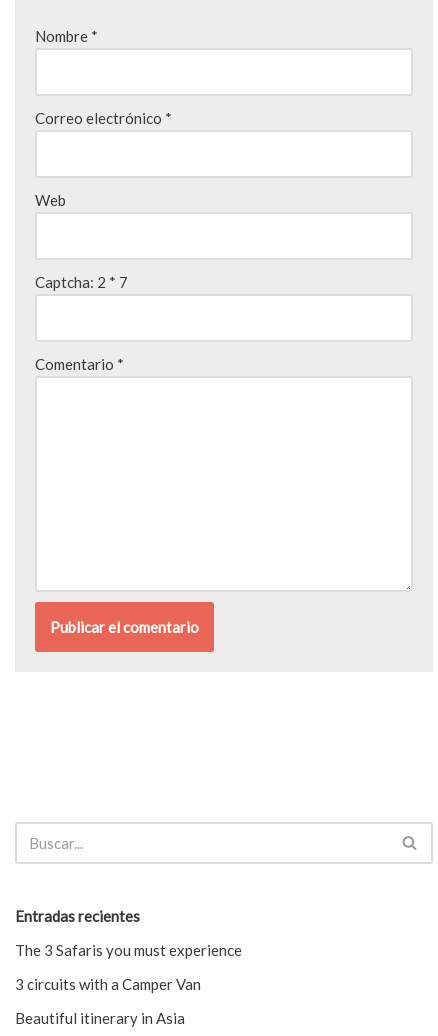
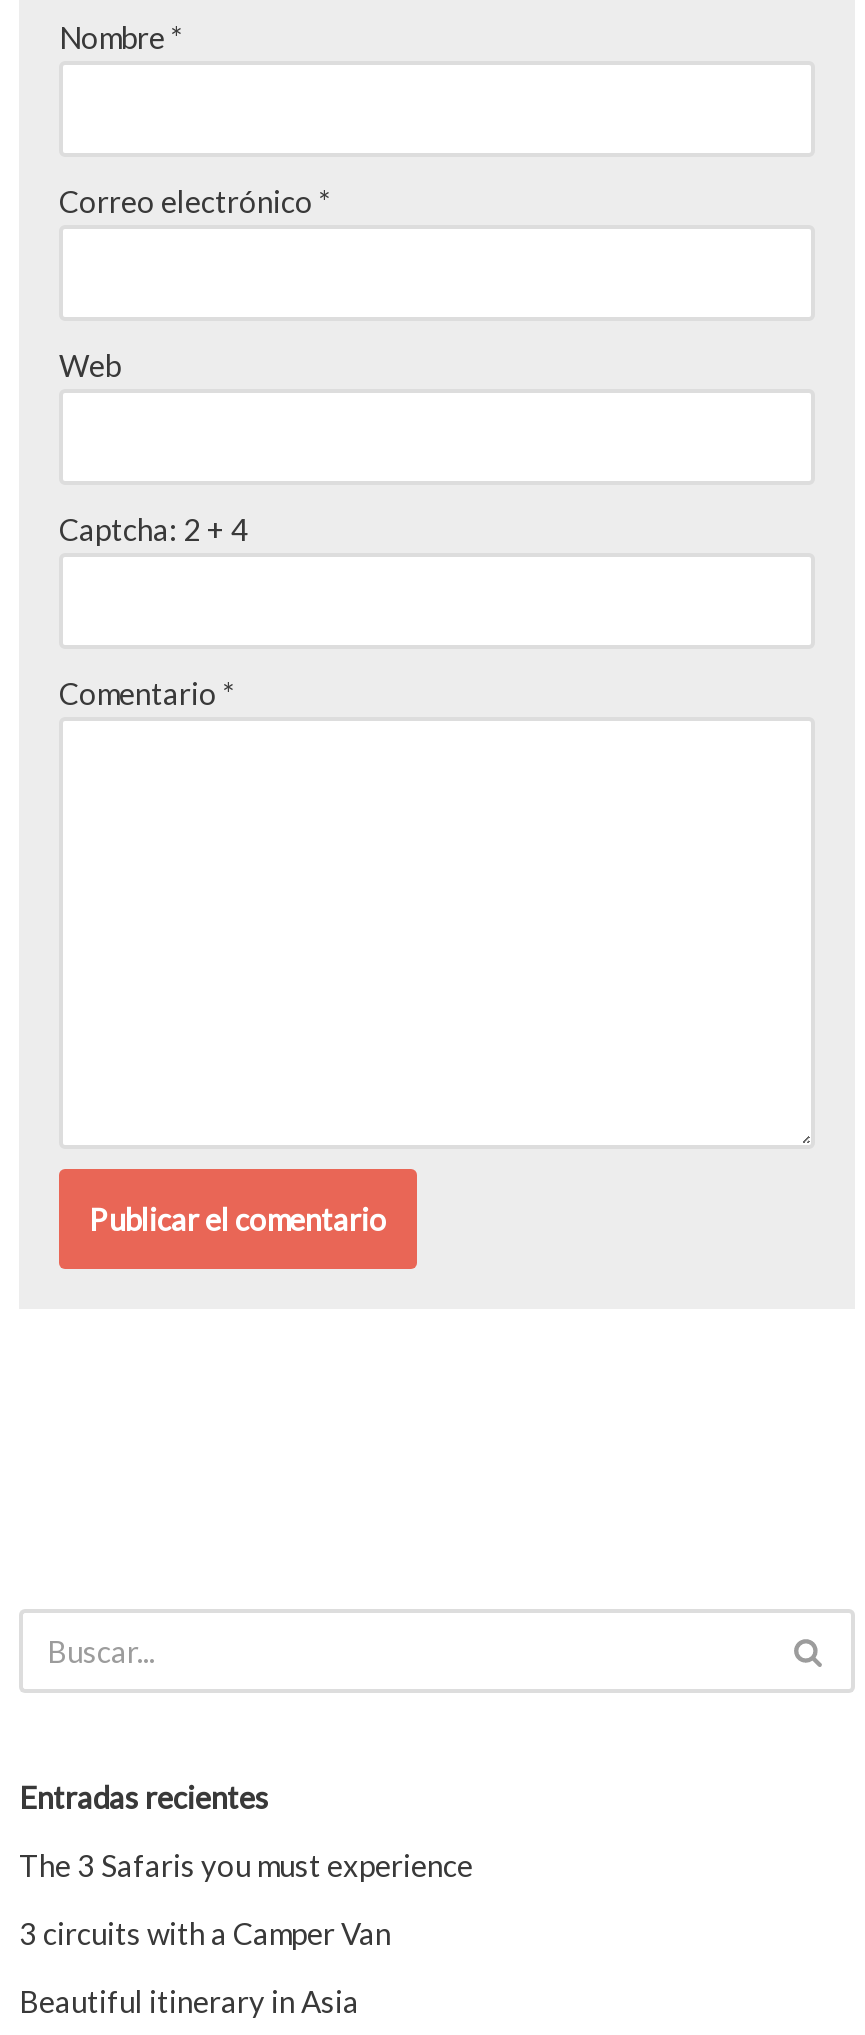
[35,273,128,291] Captcha: 2 * 7 -> [59,512,249,548] Captcha: 2 + 4

